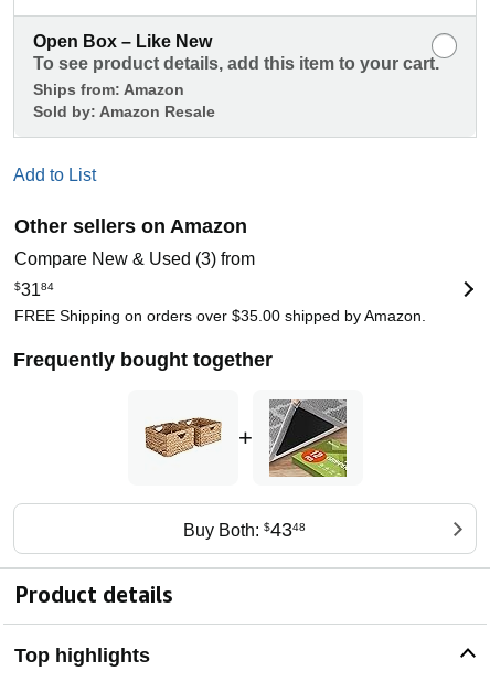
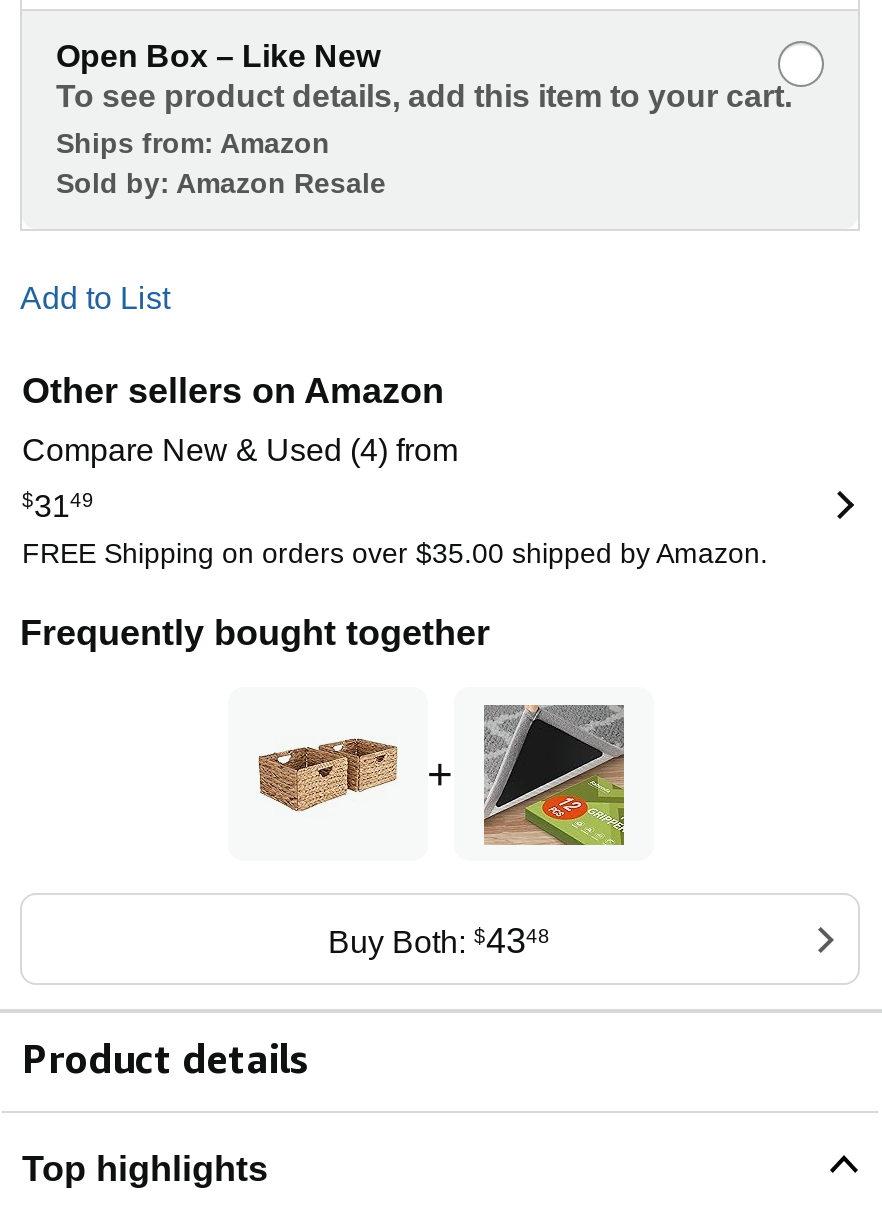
[14,250,255,268] Compare New & Used (3) from -> [22,433,458,467] Compare New & Used (4) from
[14,281,54,299] $3184 -> [22,489,94,523] $3149

